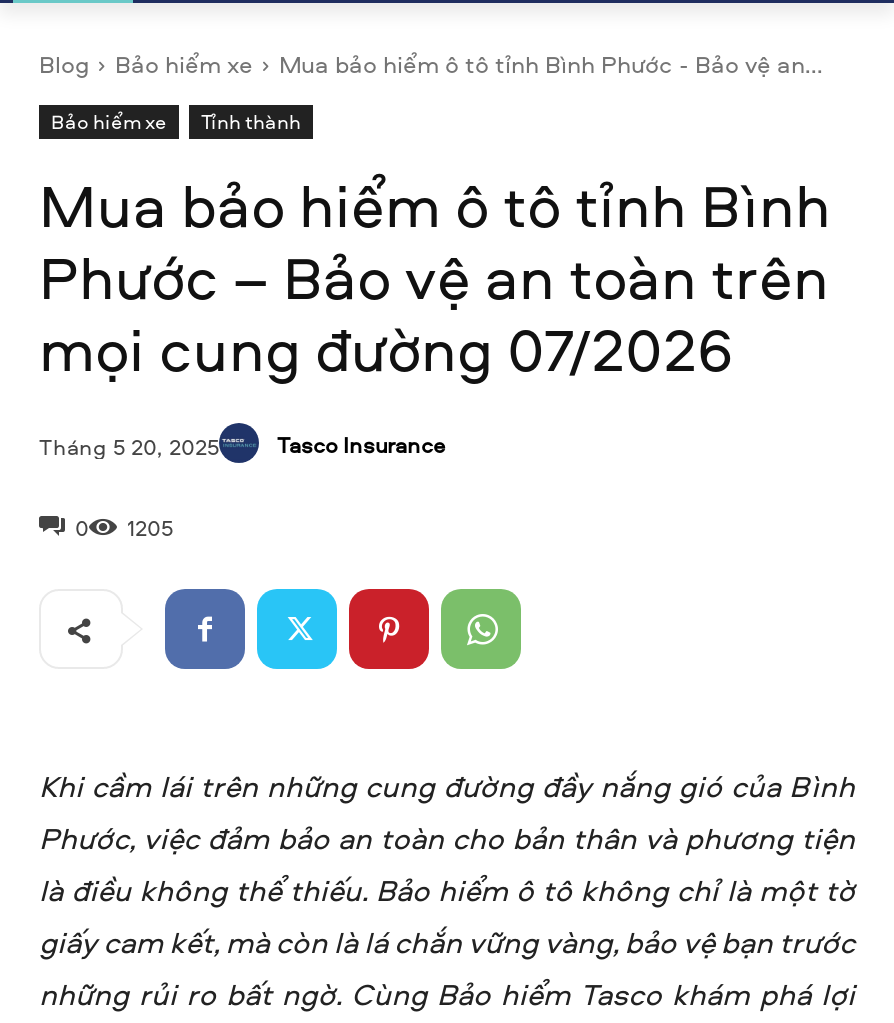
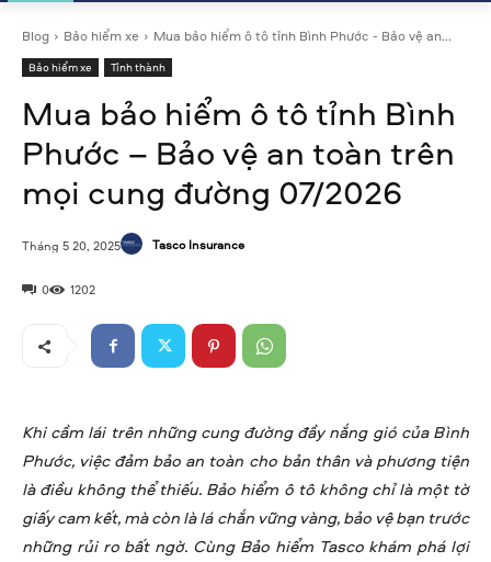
[75,512,173,542] 0 1205 -> [42,282,95,298] 0 1202

